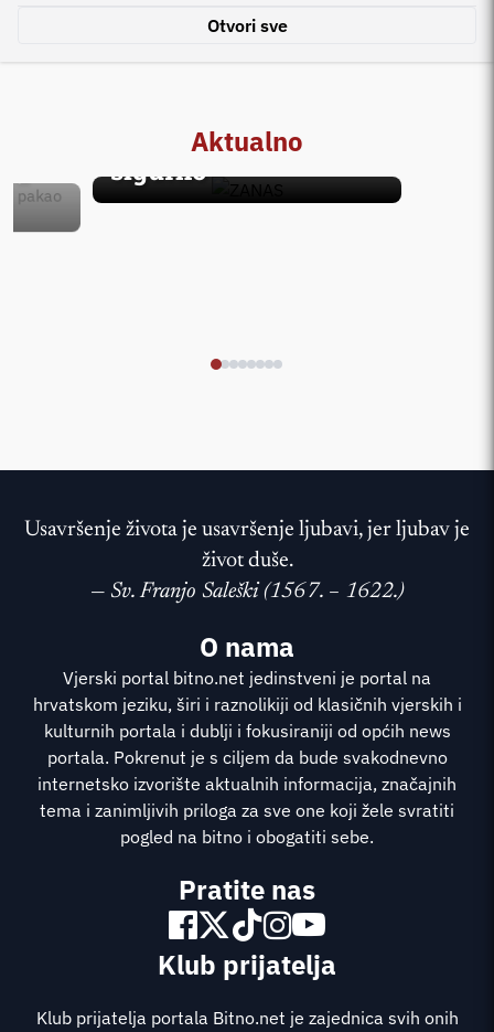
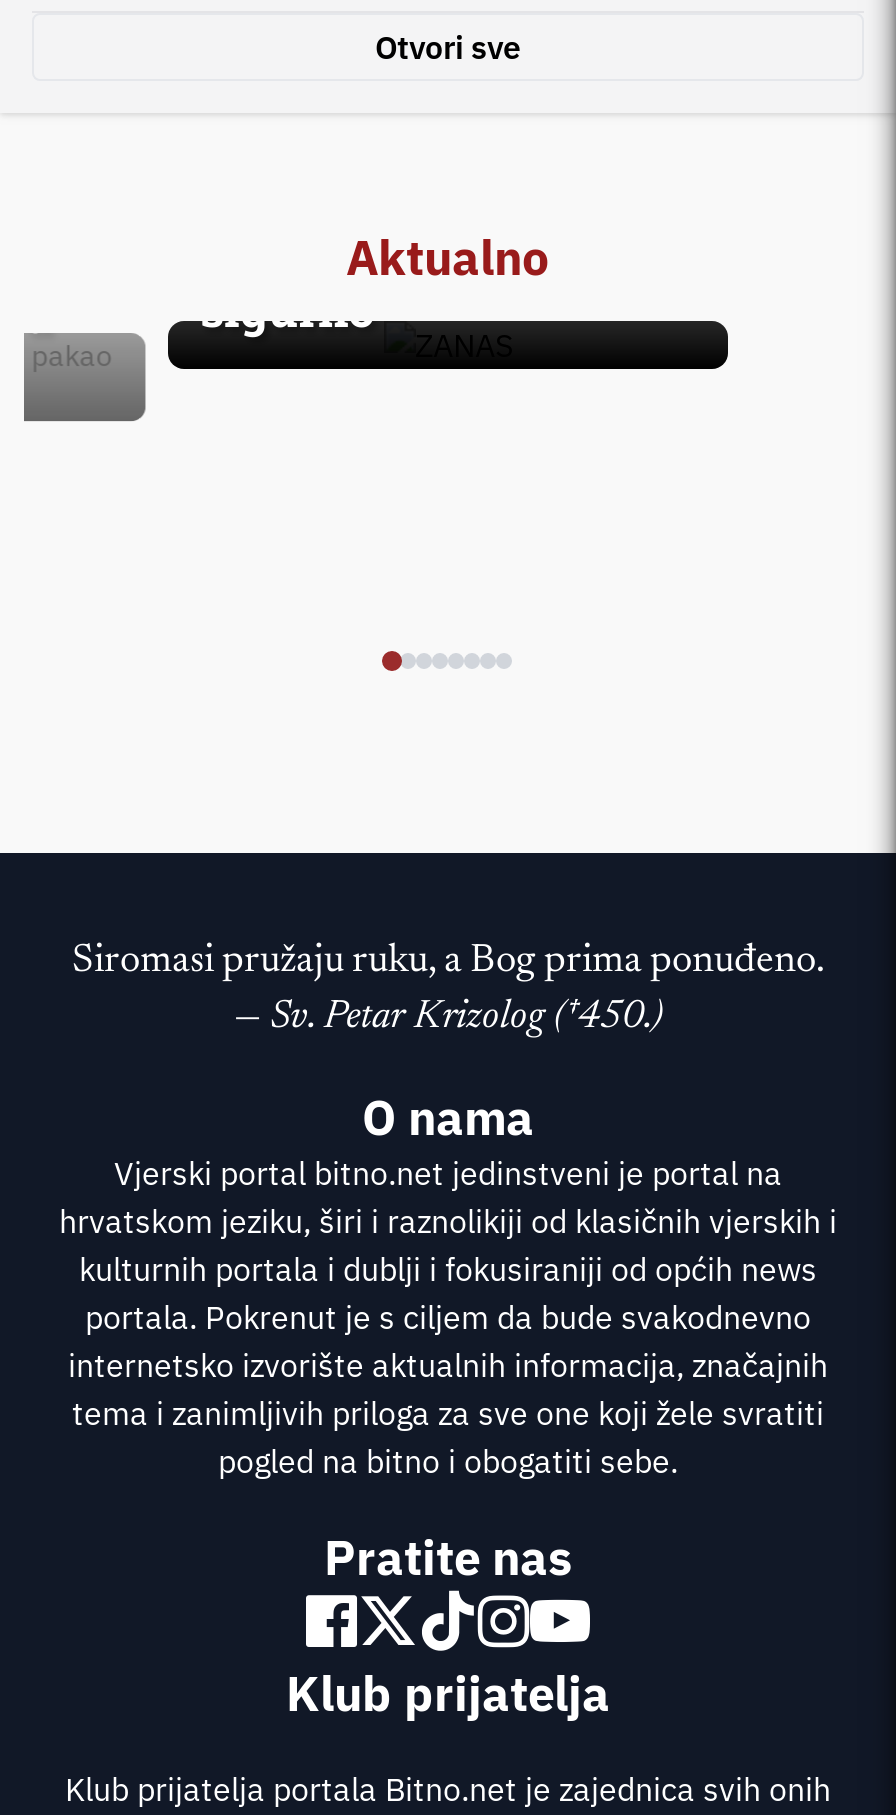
[24,519,470,603] Usavršenje života je usavršenje ljubavi, jer ljubav je | život duše. | — Sv. Franjo Saleški (1567. – 1622.) -> [72,941,824,1037] Siromasi pružaju ruku, a Bog prima ponuđeno. | — Sv. Petar Krizolog (†450.)

